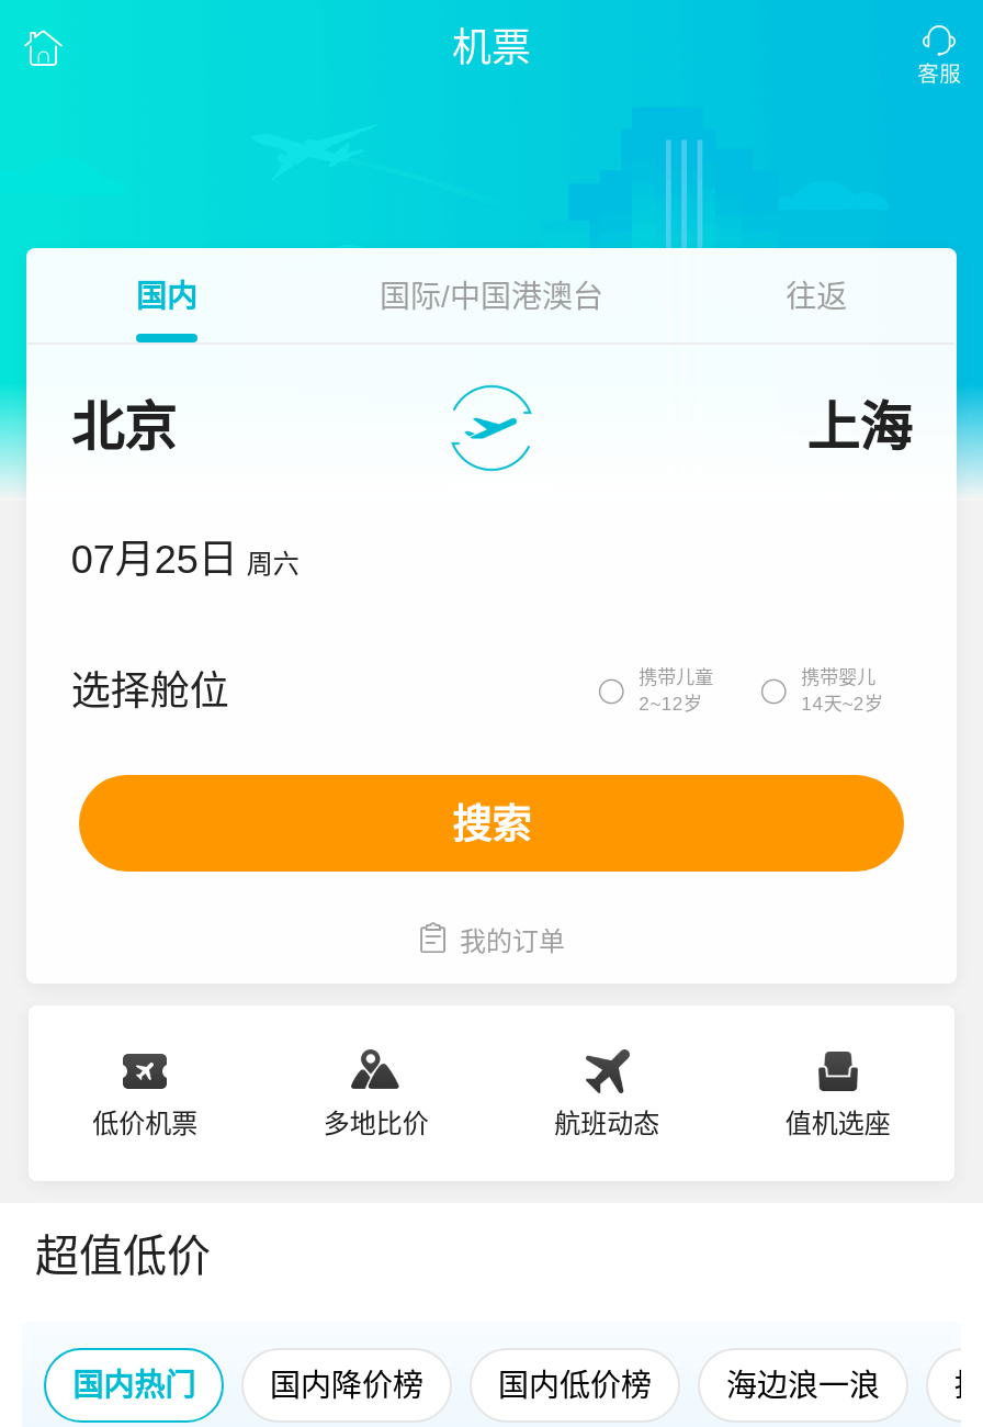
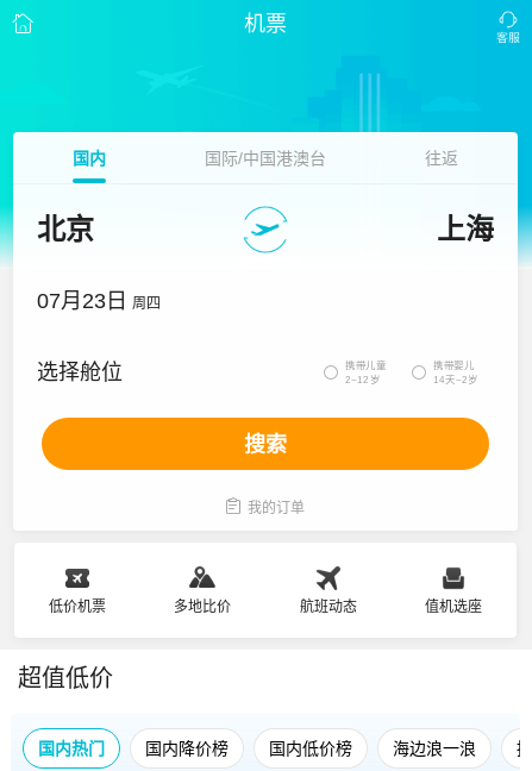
[71,538,299,582] 07月25日 周六 -> [37,289,161,313] 07月23日 周四

